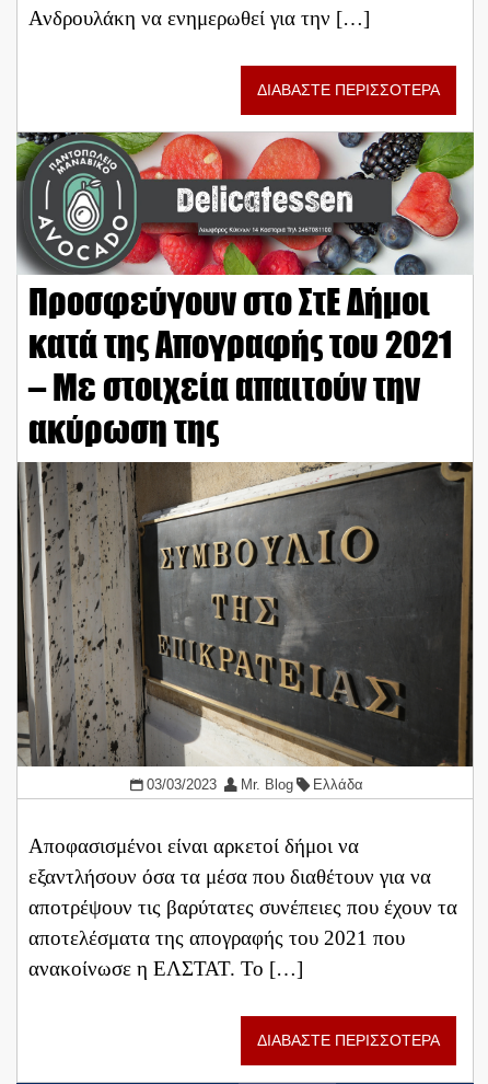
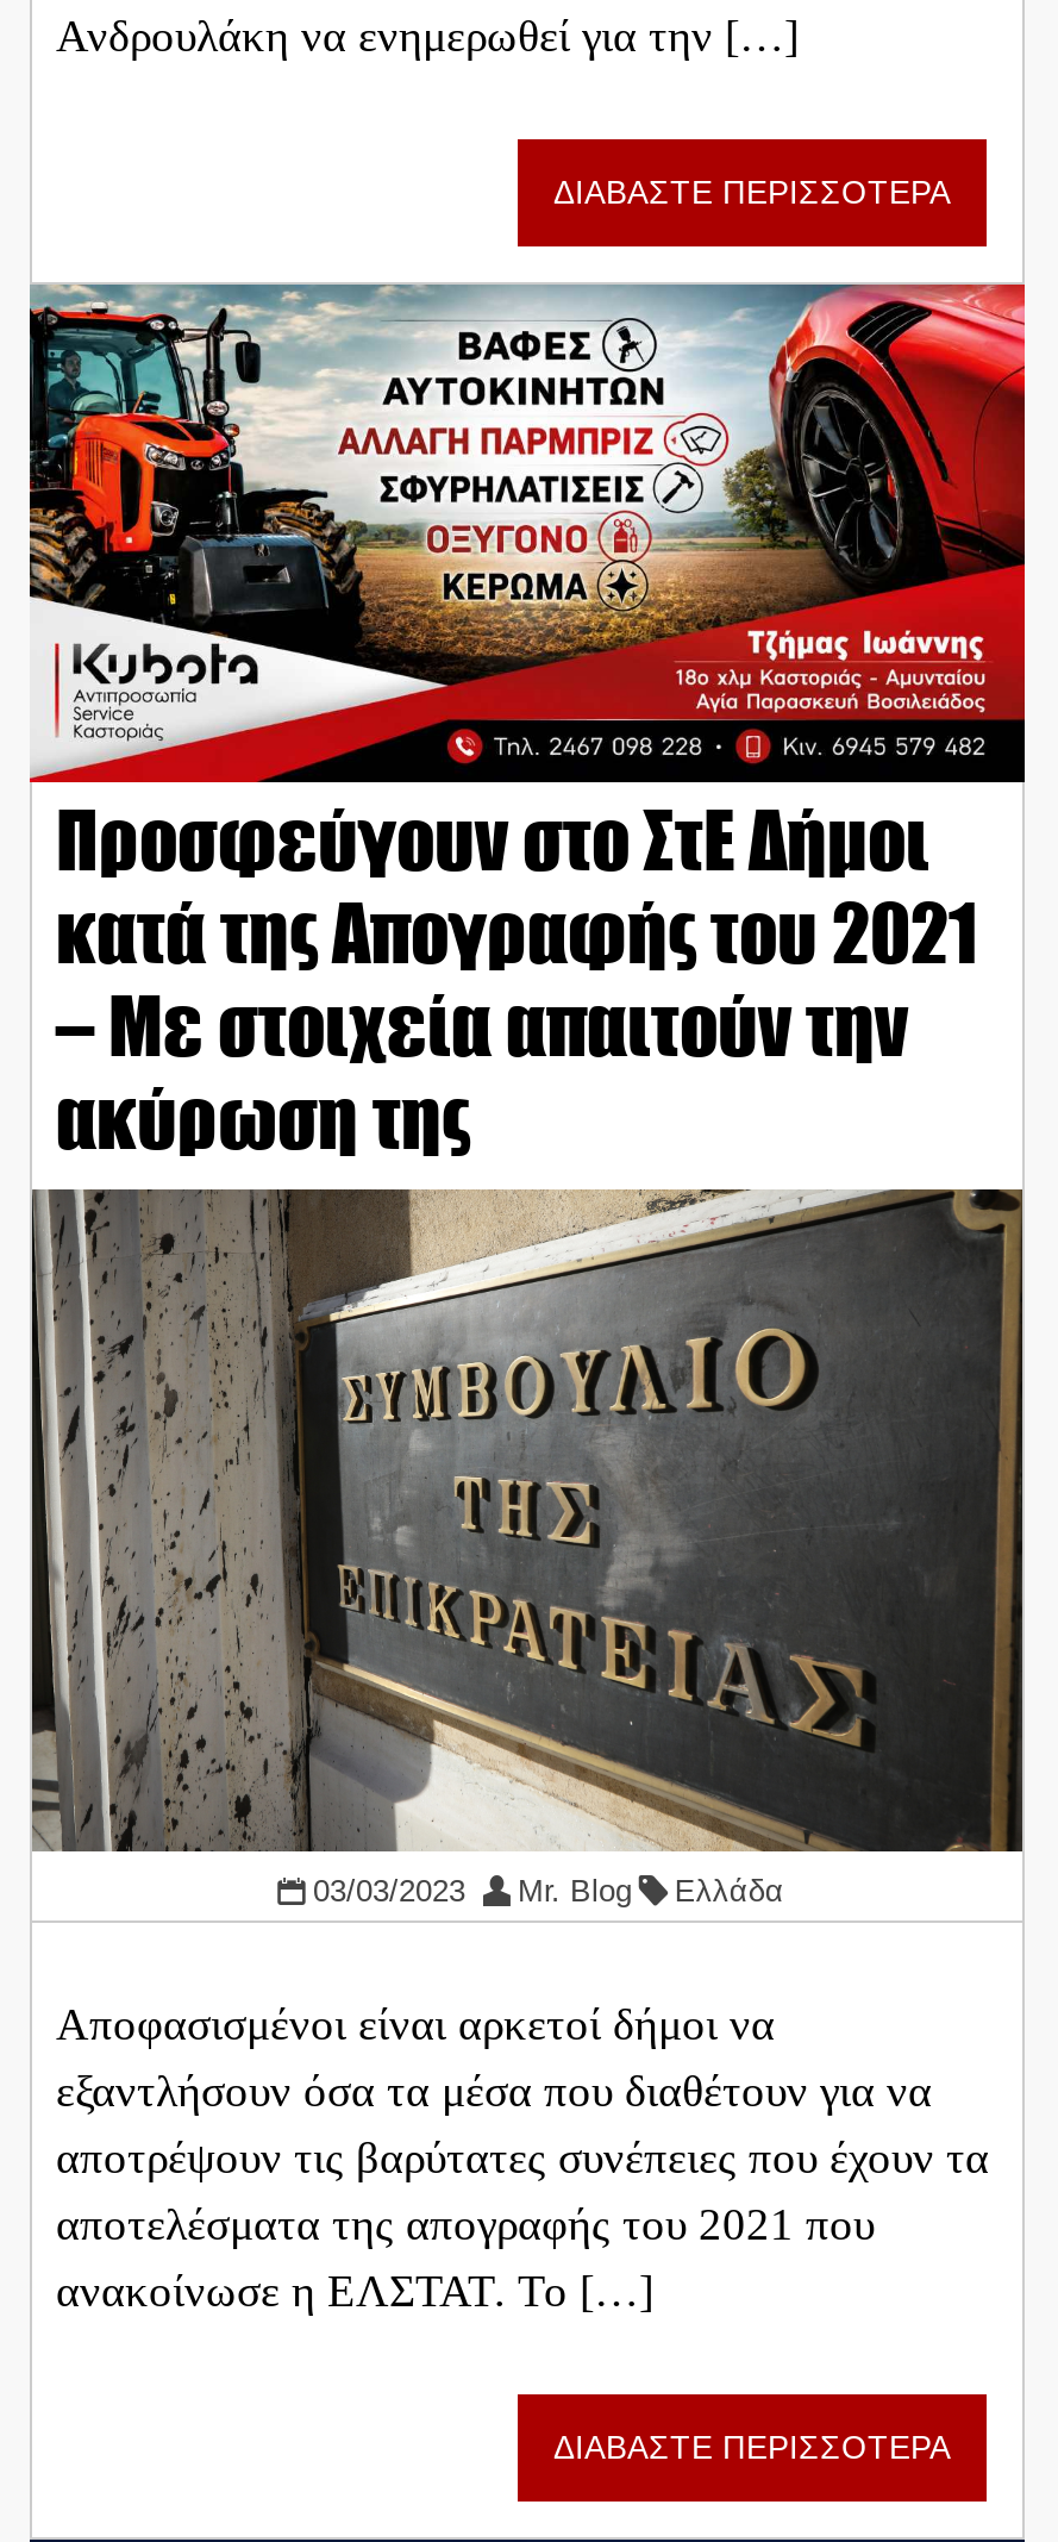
[15,131,475,276] [image] -> [27,281,1027,783] [image]

